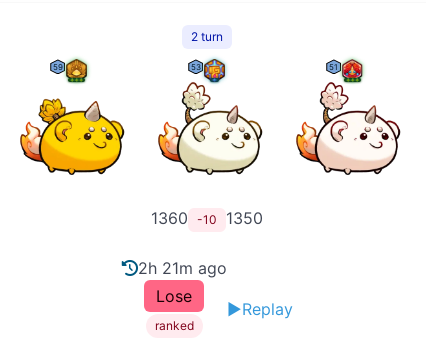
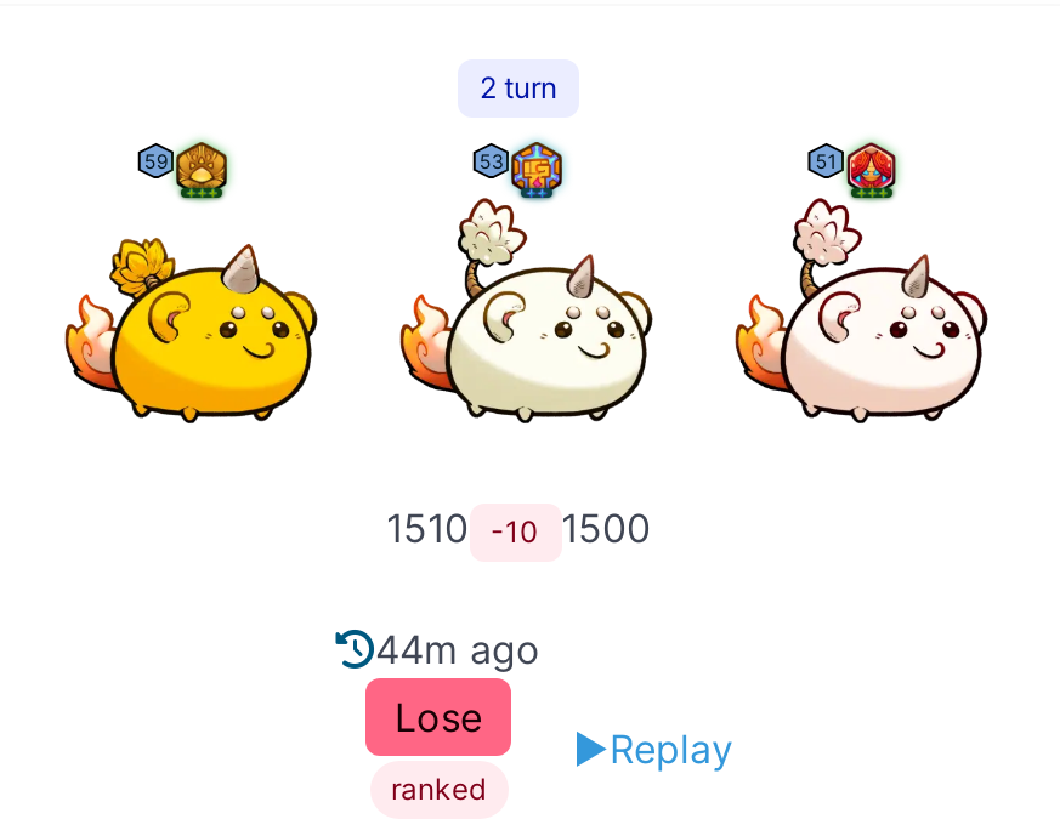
[151,208,263,228] 1360 -10 1350 -> [386,503,651,552] 1510 -10 1500
[137,258,226,278] 2h 21m ago -> [375,624,540,673] 44m ago

